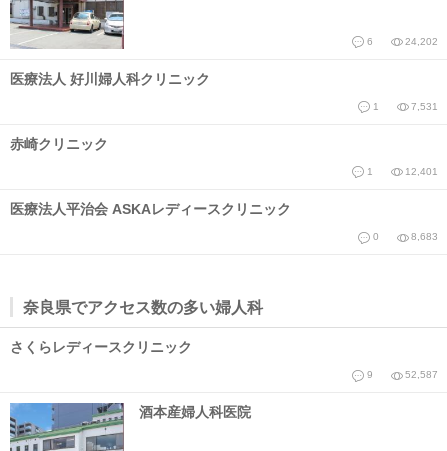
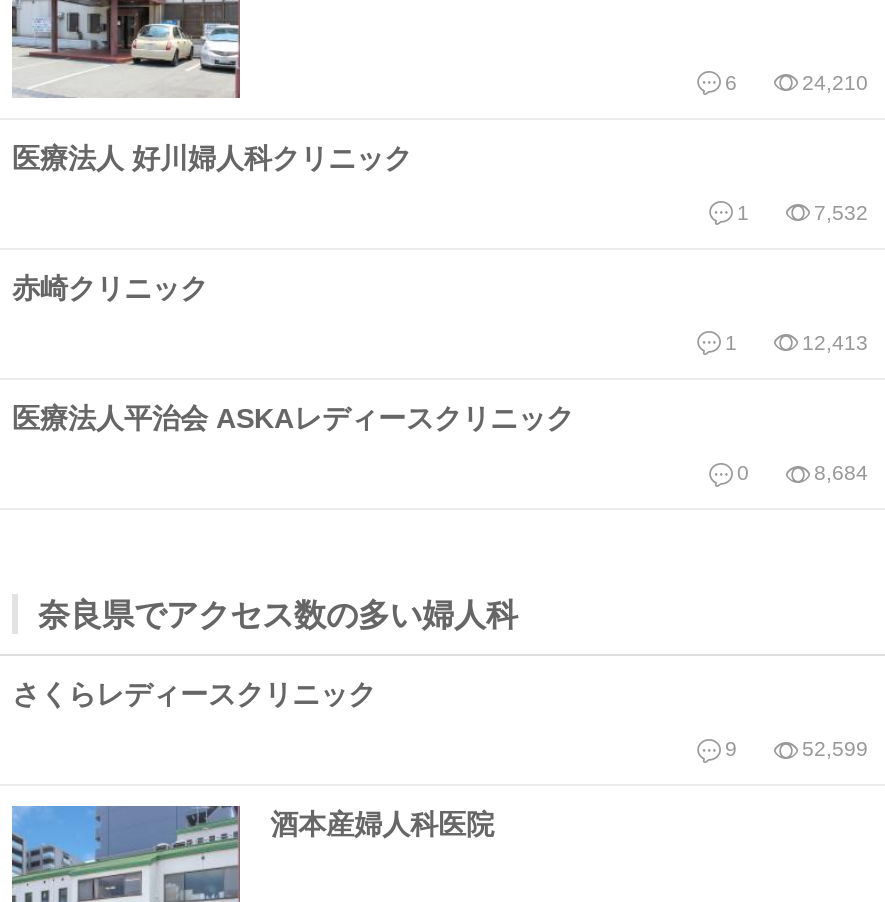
[405,36,438,47] 24,202 -> [802,72,868,94] 24,210
[411,101,438,112] 7,531 -> [814,202,868,224] 7,532
[405,166,438,177] 12,401 -> [802,332,868,354] 12,413
[411,231,438,242] 8,683 -> [814,462,868,484] 8,684
[405,369,438,380] 52,587 -> [802,739,868,761] 52,599

